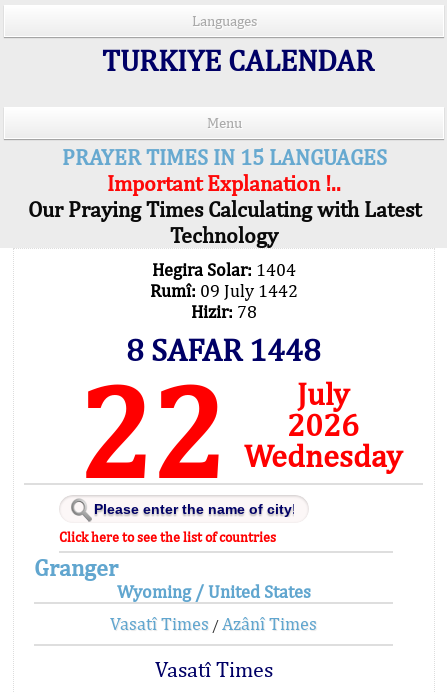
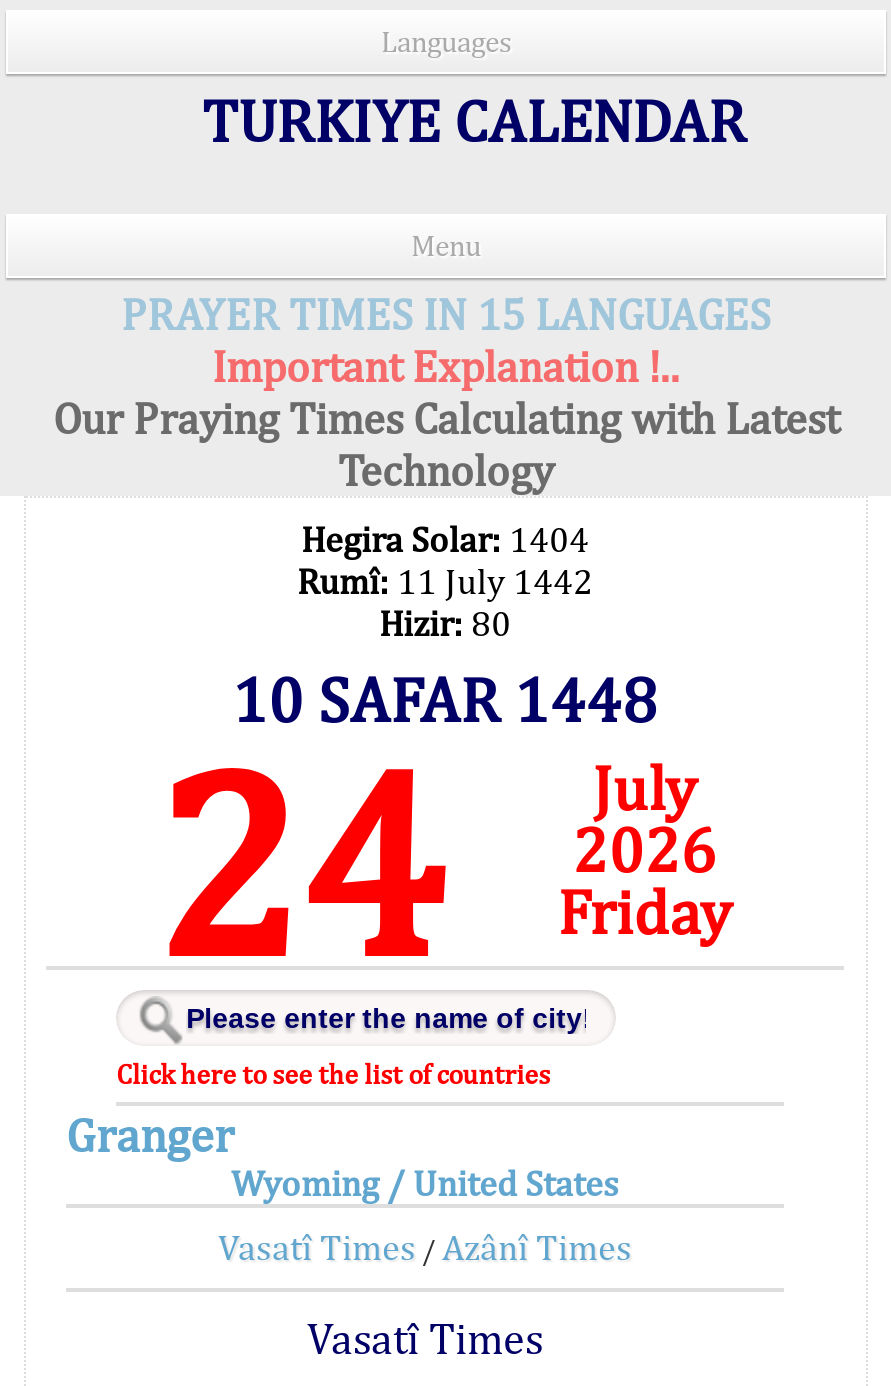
[149,280,297,301] Rumî: 09 July 1442 -> [297,560,593,602] Rumî: 11 July 1442
[190,301,256,322] Hizir: 78 -> [379,602,511,644] Hizir: 80
[126,331,321,368] 8 SAFAR 1448 -> [232,662,658,736] 10 SAFAR 1448
[77,353,223,507] 22 -> [153,706,445,1014] 24
[244,437,402,474] Wednesday -> [558,874,732,948] Friday

